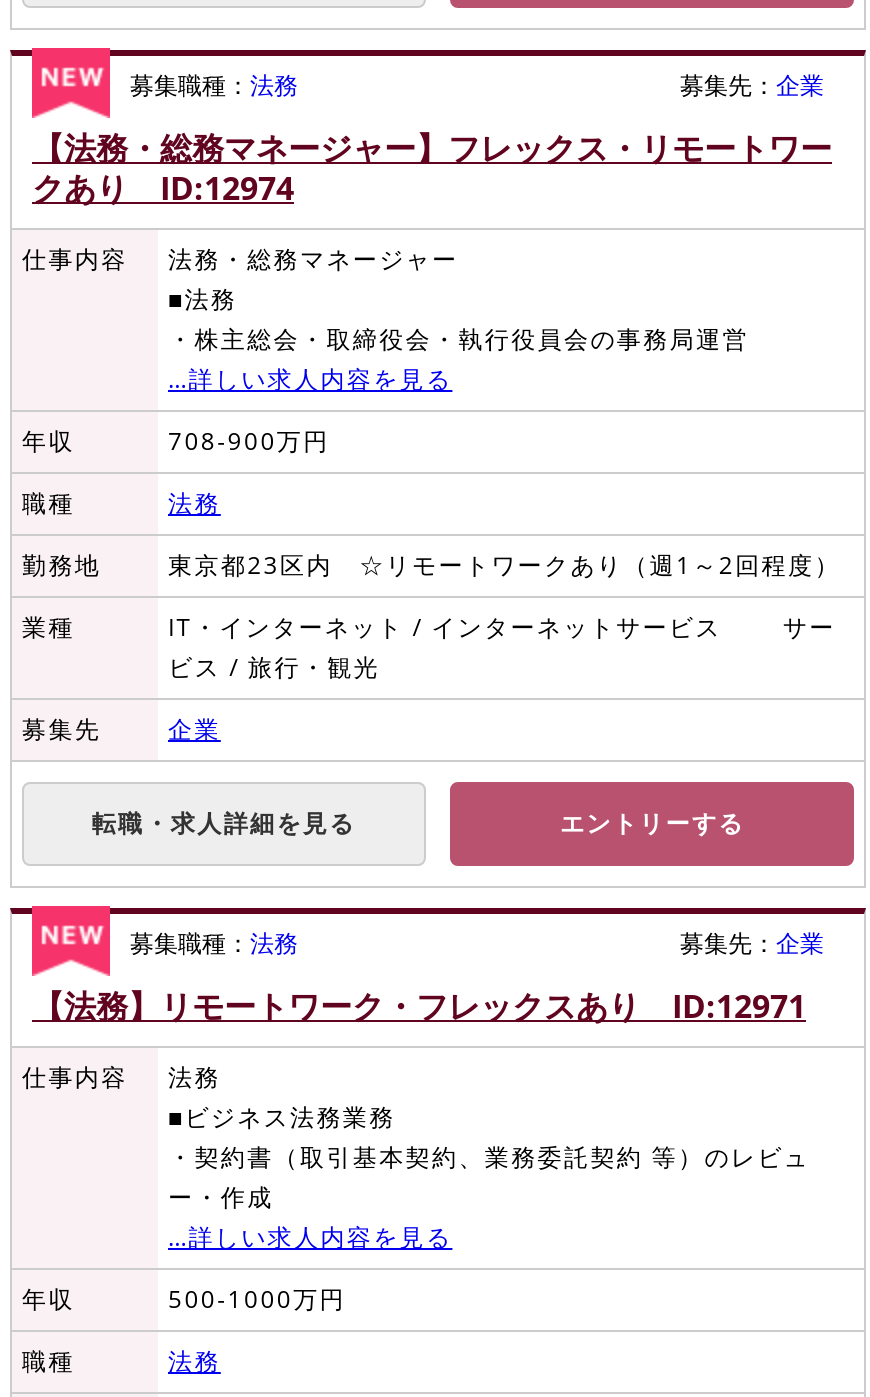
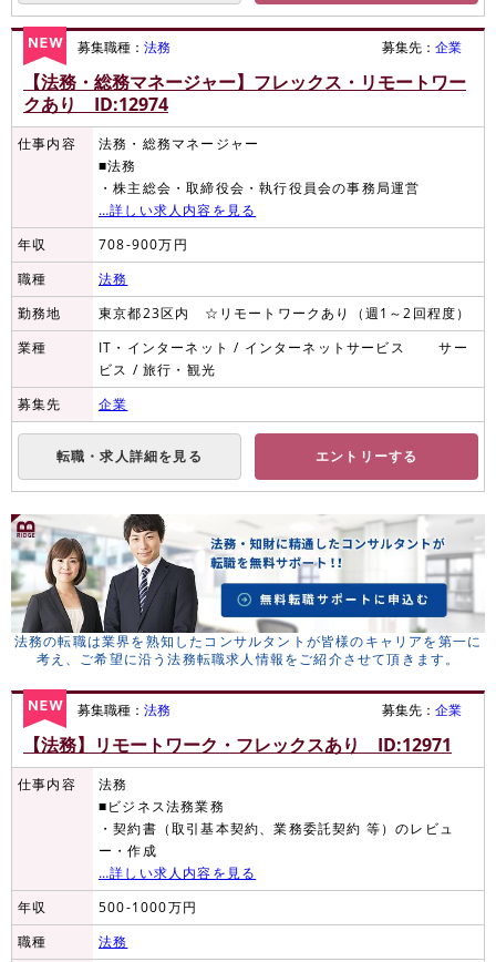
none -> [10,502,484,668] [image] | 法務の転職は業界を熟知したコンサルタントが皆様のキャリアを第一に | 考え、ご希望に沿う法務転職求人情報をご紹介させて頂きます。

